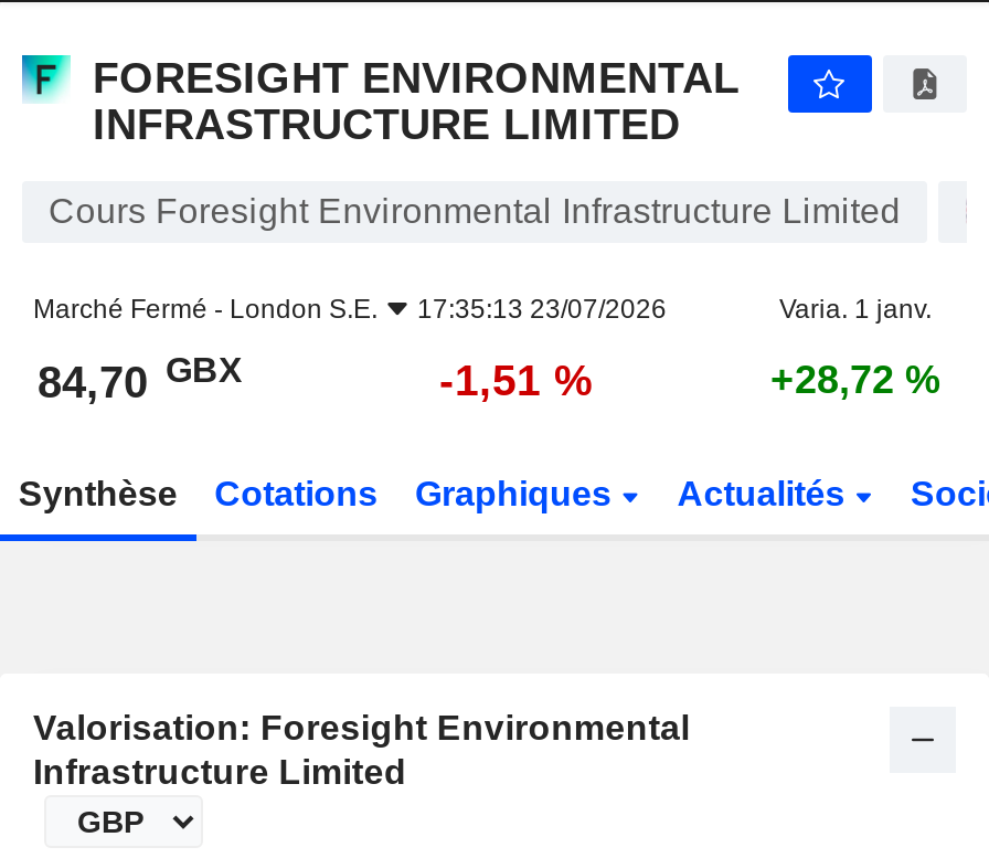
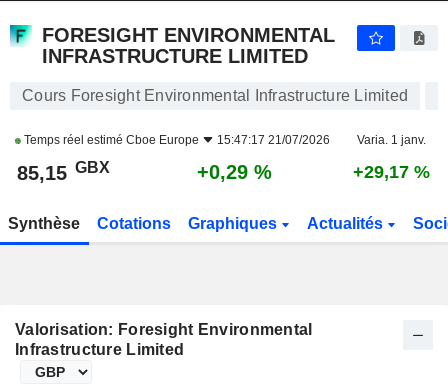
[33,294,667,325] Marché Fermé - London S.E. | 17:35:13 23/07/2026 -> [21,133,330,147] Temps réel estimé Cboe Europe | 15:47:17 21/07/2026
[38,350,243,406] 84,70 GBX -> [17,158,110,184] 85,15 GBX
[439,356,594,404] -1,51 % -> [197,161,272,183] +0,29 %
[770,358,940,402] +28,72 % -> [352,162,429,182] +29,17 %

